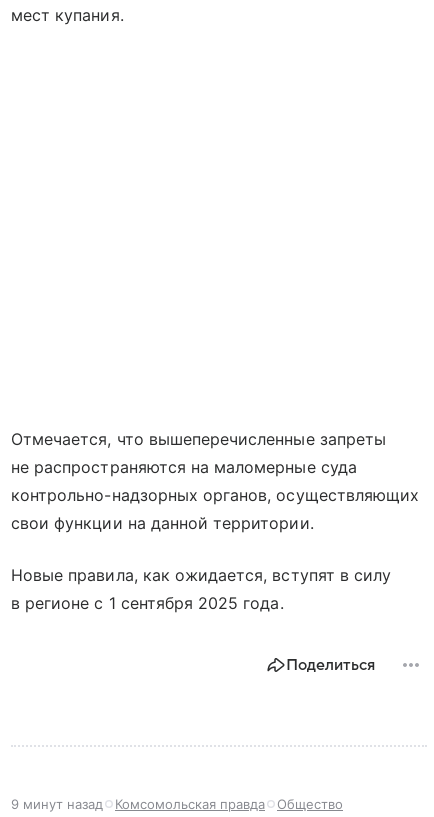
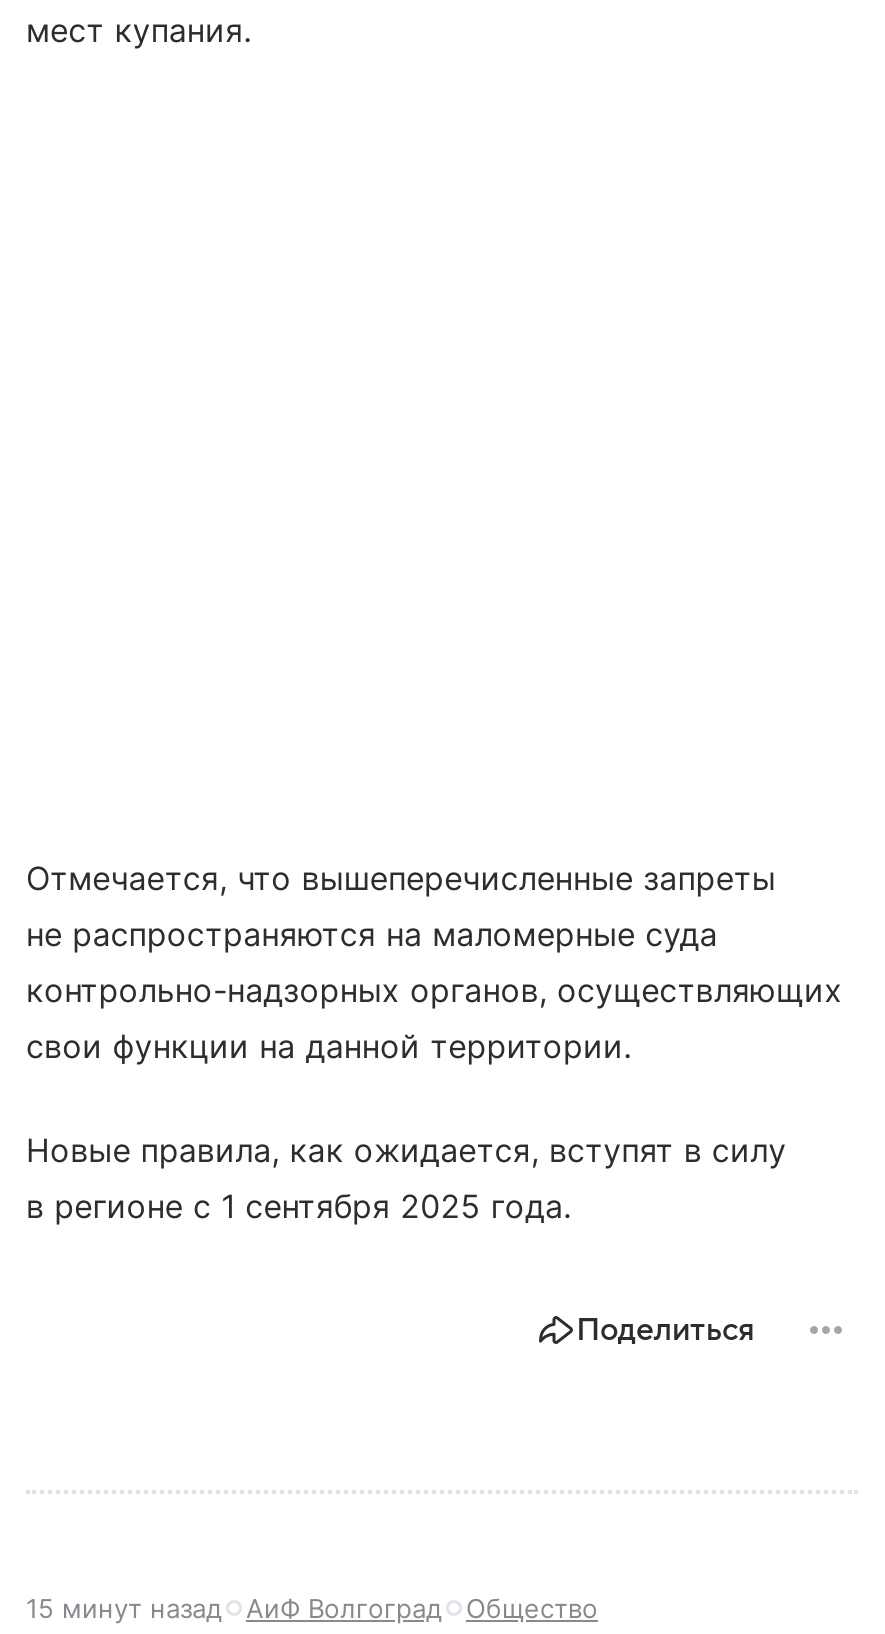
[11,796,265,812] 9 минут назад | Комсомольская правда -> [26,1592,442,1624] 15 минут назад | АиФ Волгоград

